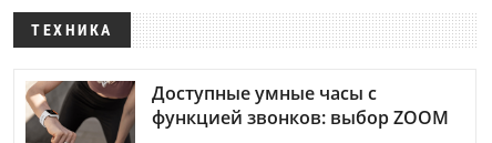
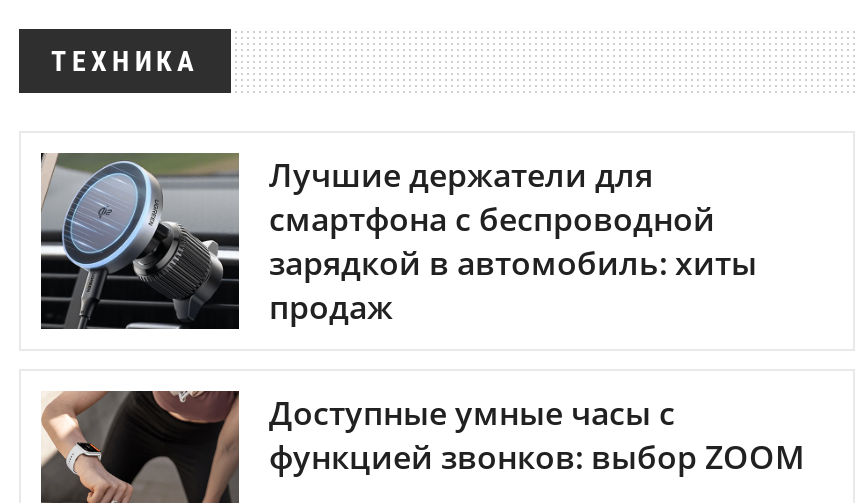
none -> [39,151,757,331] [image] | Лучшие держатели для | смартфона с беспроводной | зарядкой в автомобиль: хиты | продаж

